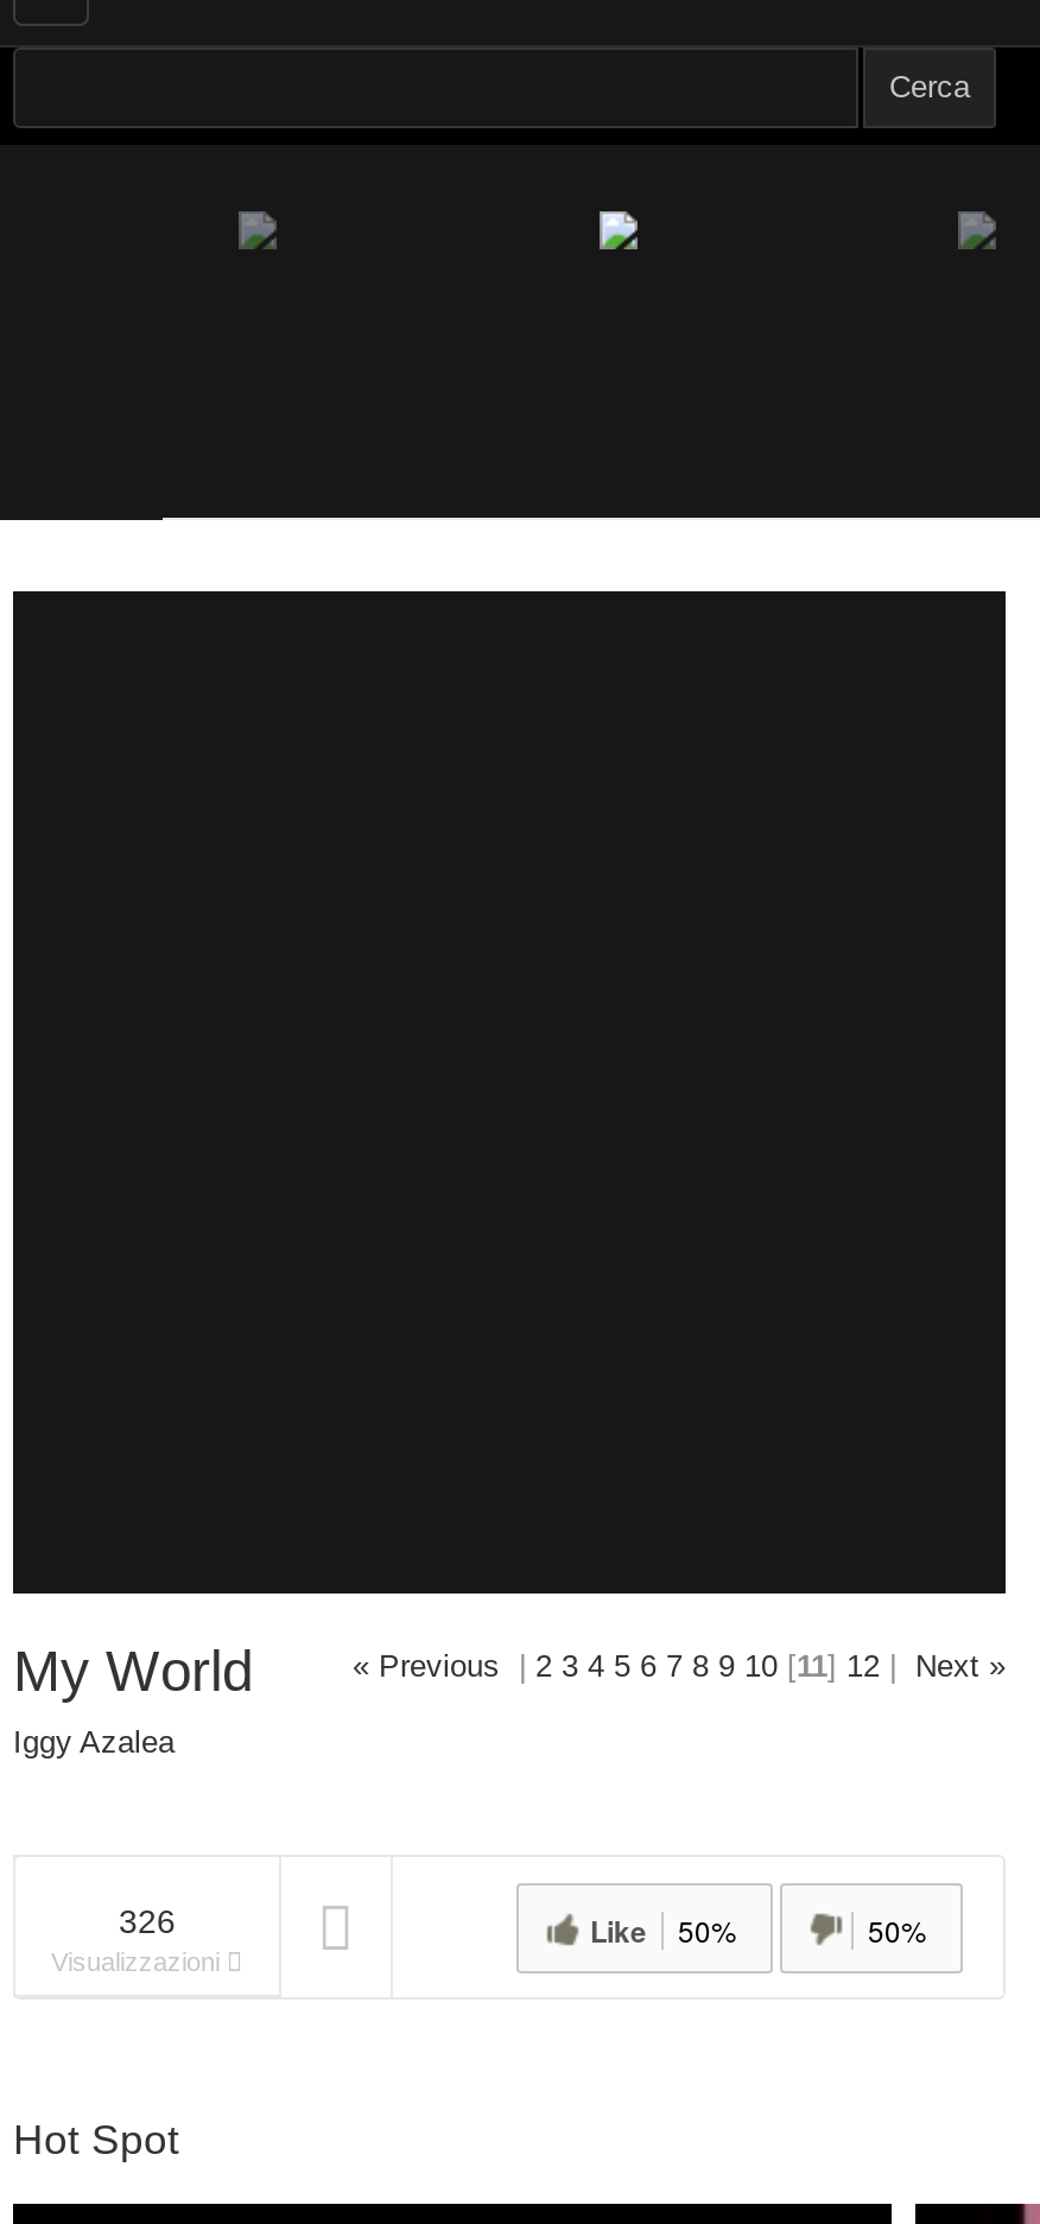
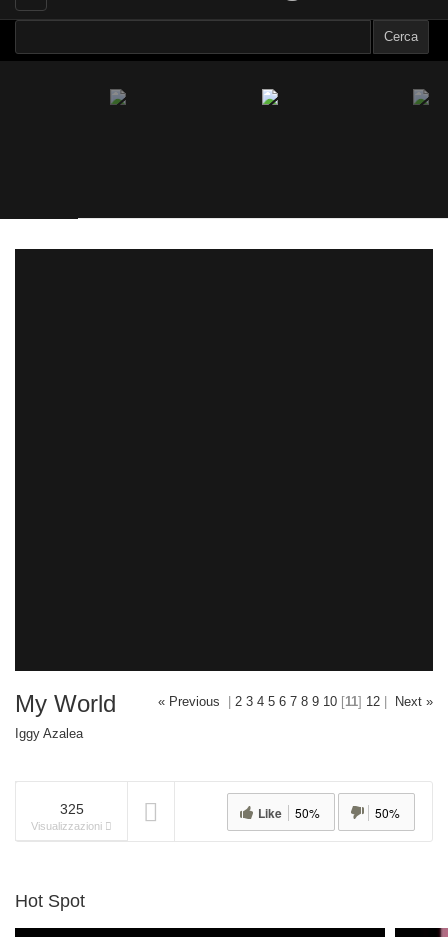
[119,1902,176,1940] 326 -> [59,801,83,817] 325

